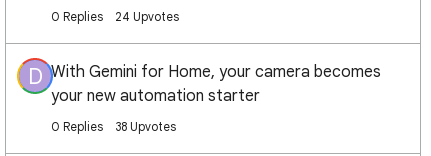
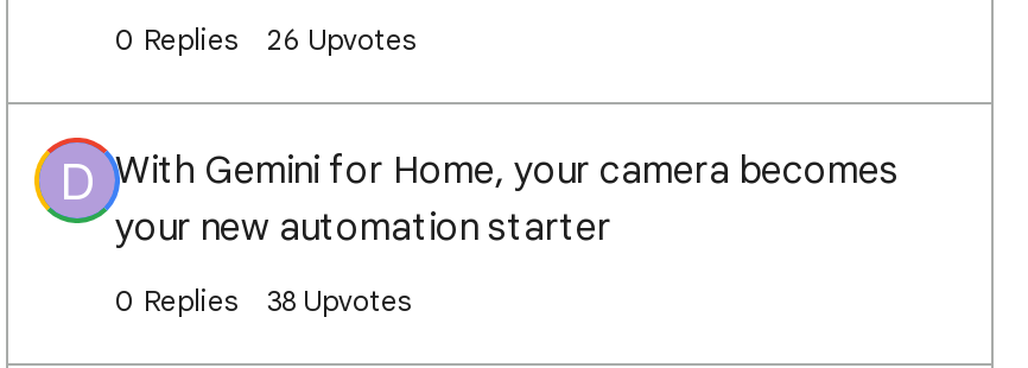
[115,9,179,24] 24 Upvotes -> [267,21,417,57] 26 Upvotes

